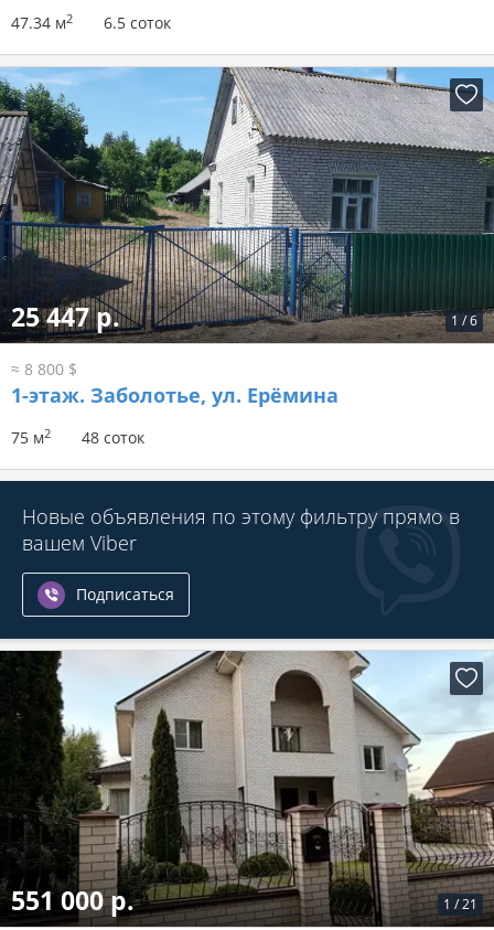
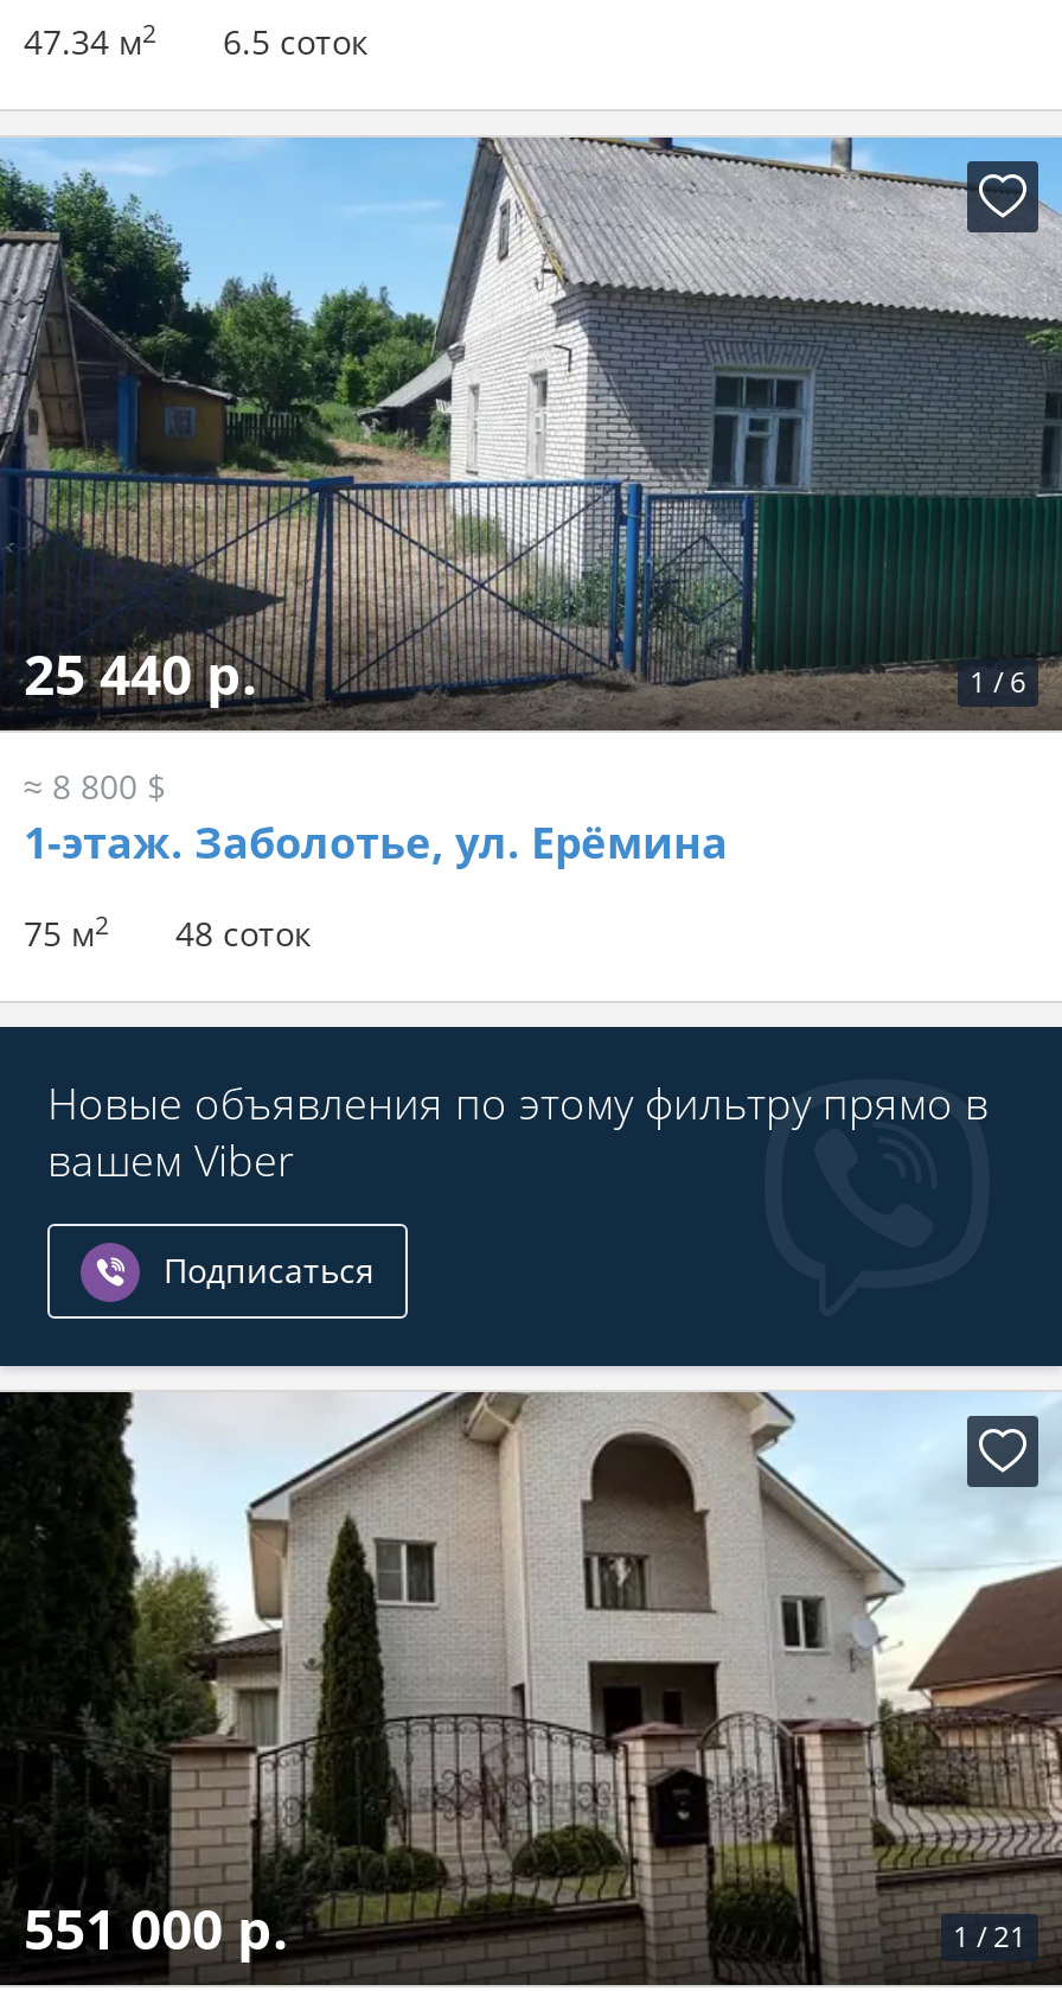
[11,299,120,335] 25 447 р. -> [24,636,258,712] 25 440 р.

